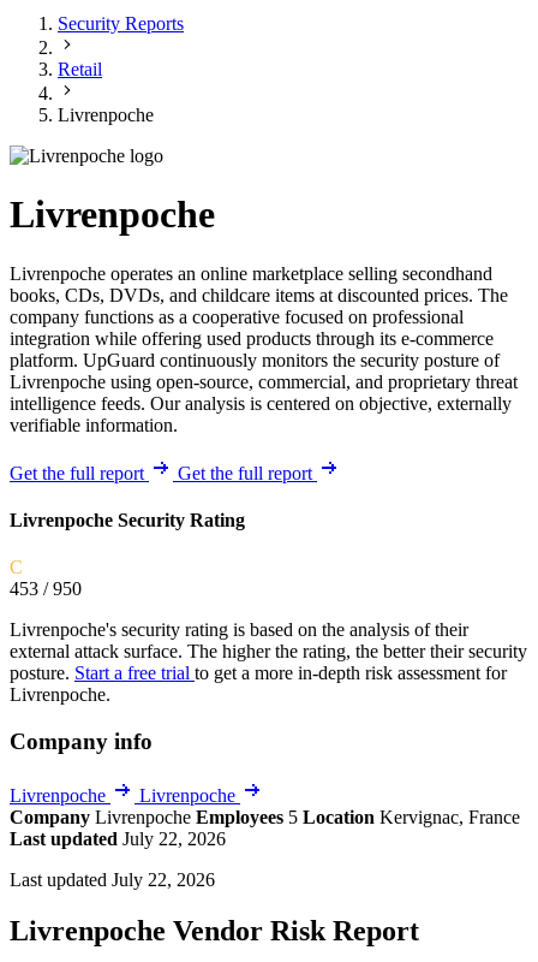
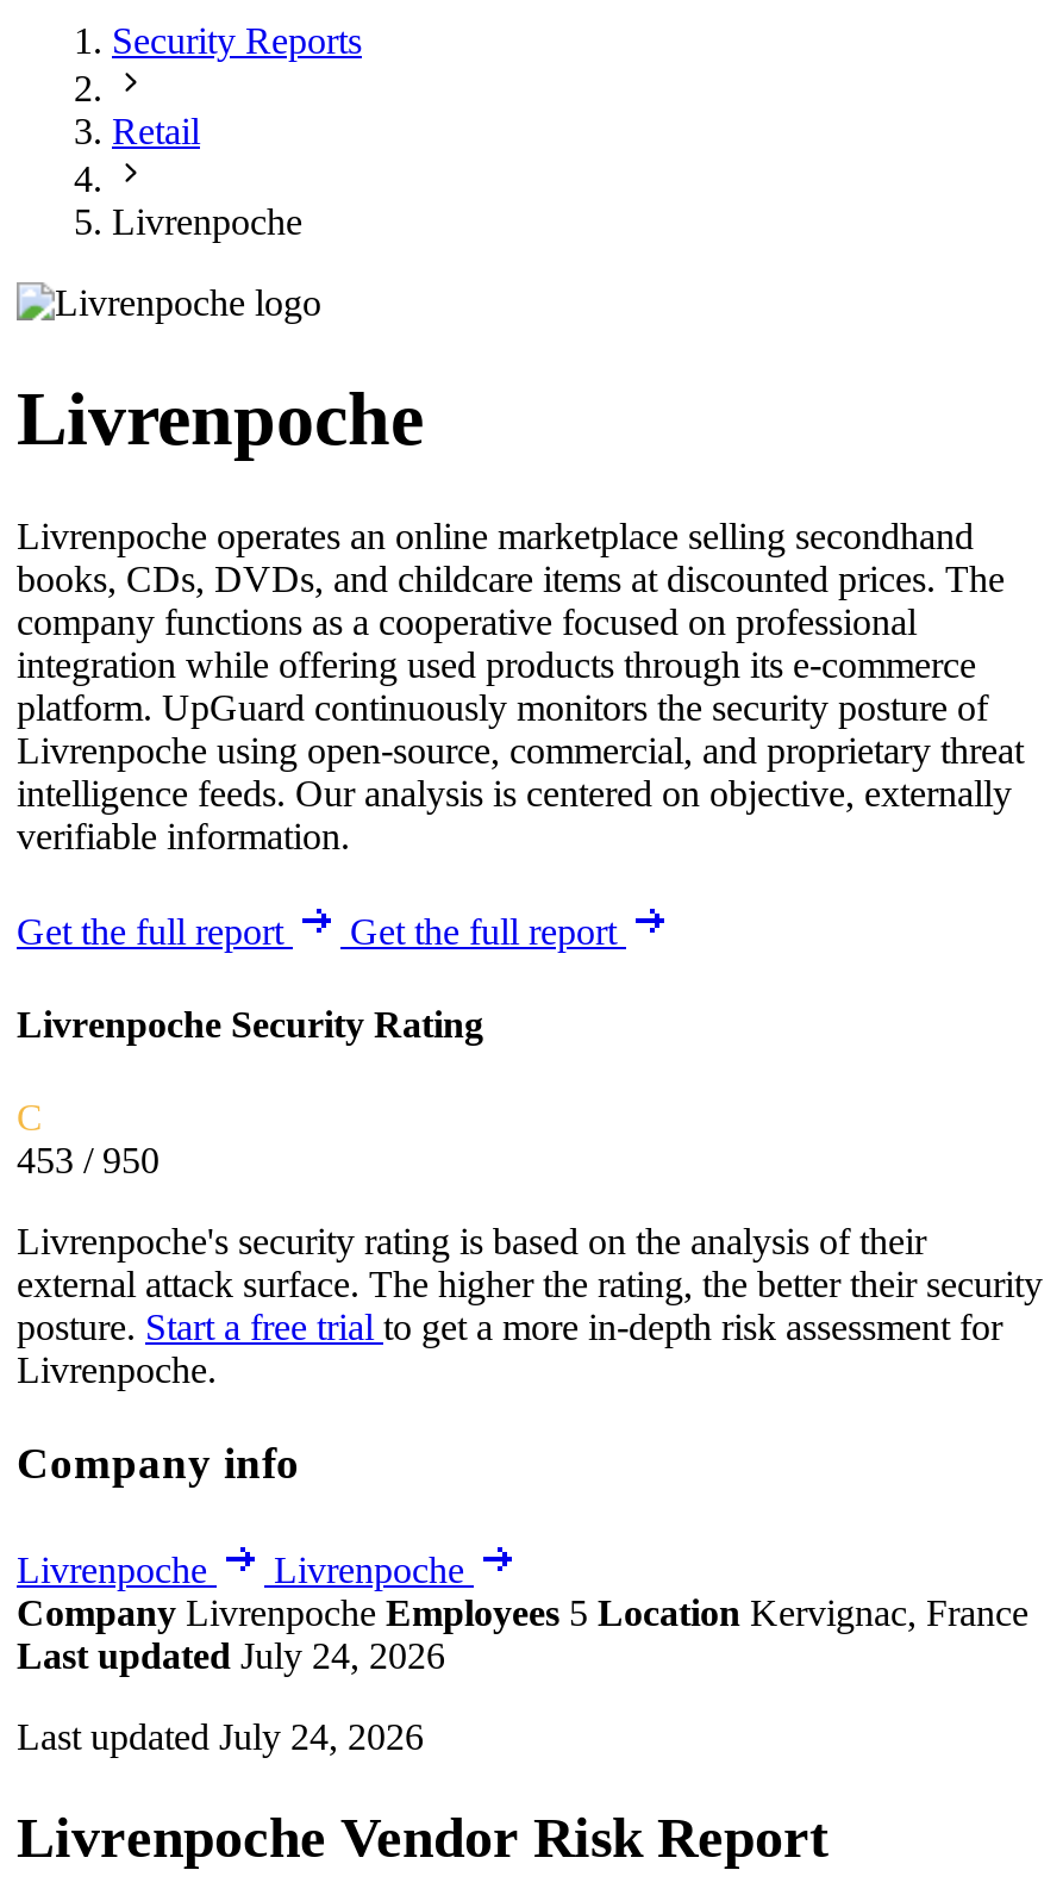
[10,828,226,849] Last updated July 22, 2026 -> [17,1635,445,1675] Last updated July 24, 2026
[10,869,215,890] Last updated July 22, 2026 -> [17,1716,424,1756] Last updated July 24, 2026

